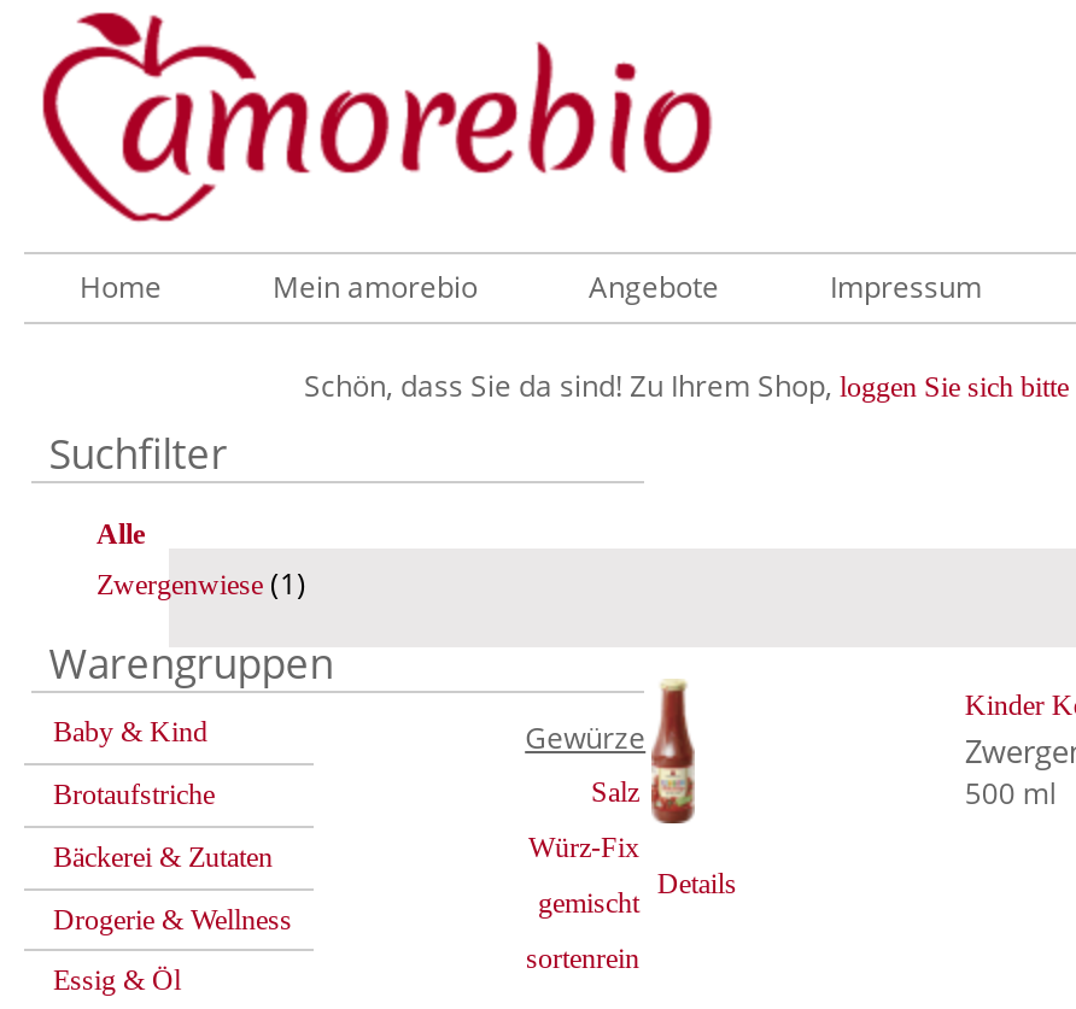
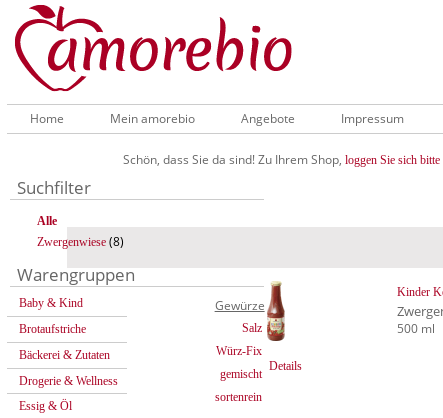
[97,562,306,603] Zwergenwiese (1) -> [37,233,124,250] Zwergenwiese (8)

